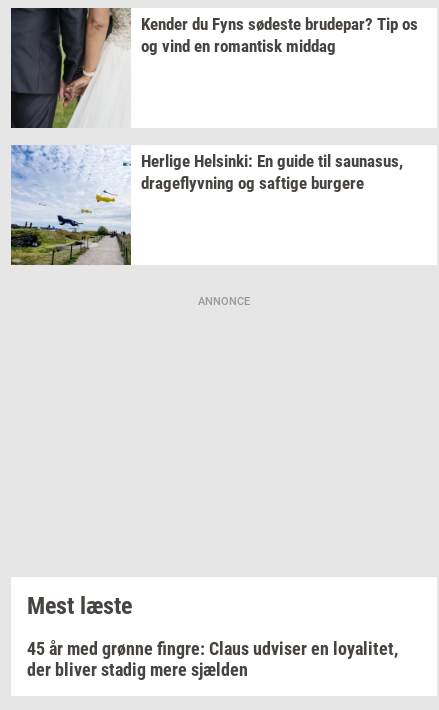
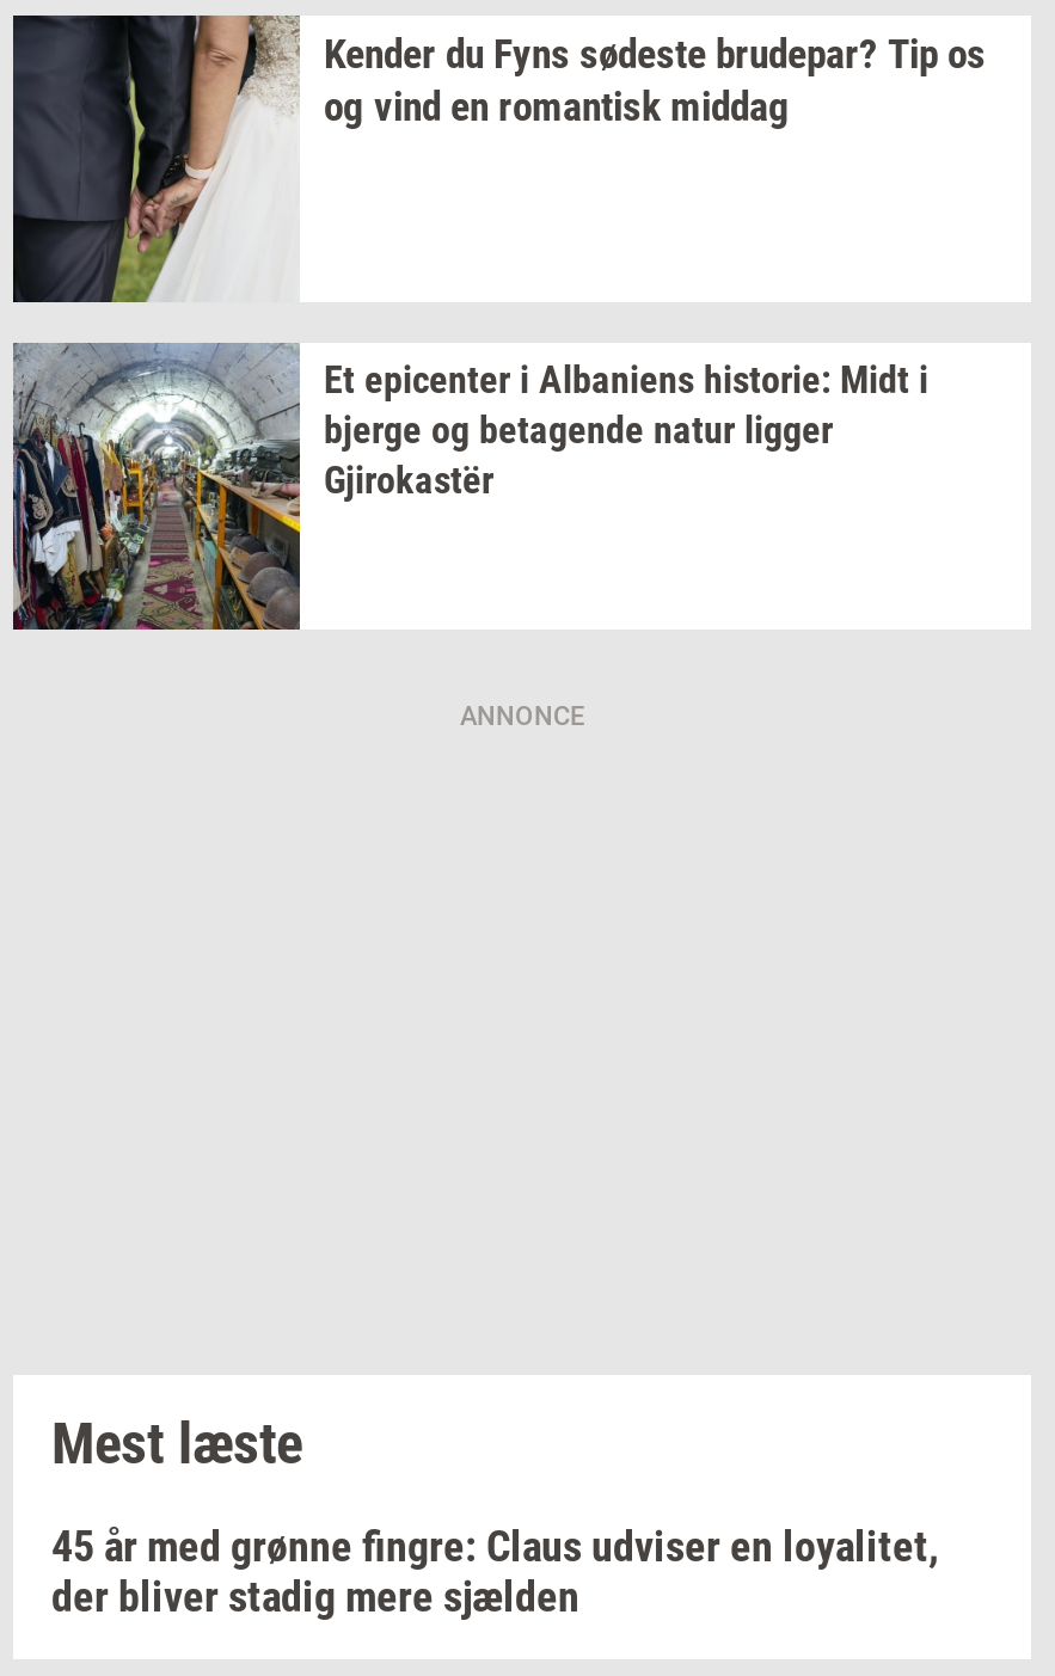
[11,145,403,266] [image] | Herlige Helsinki: En guide til saunasus, | drageflyvning og saftige burgere -> [11,343,928,632] [image] | Et epicenter i Albaniens historie: Midt i | bjerge og betagende natur ligger | Gjirokastër

